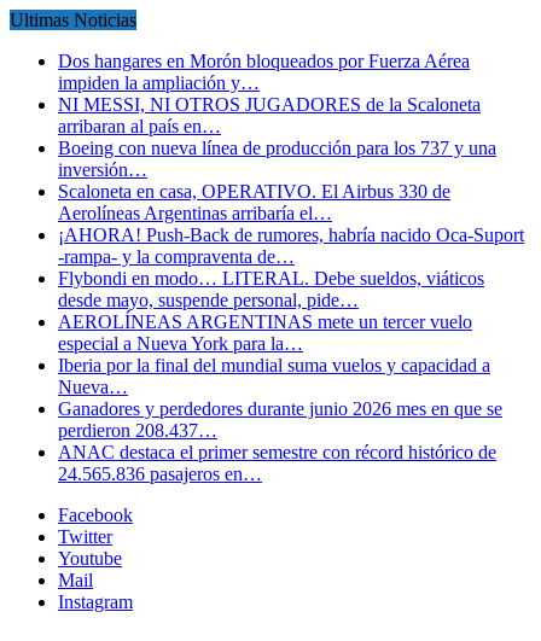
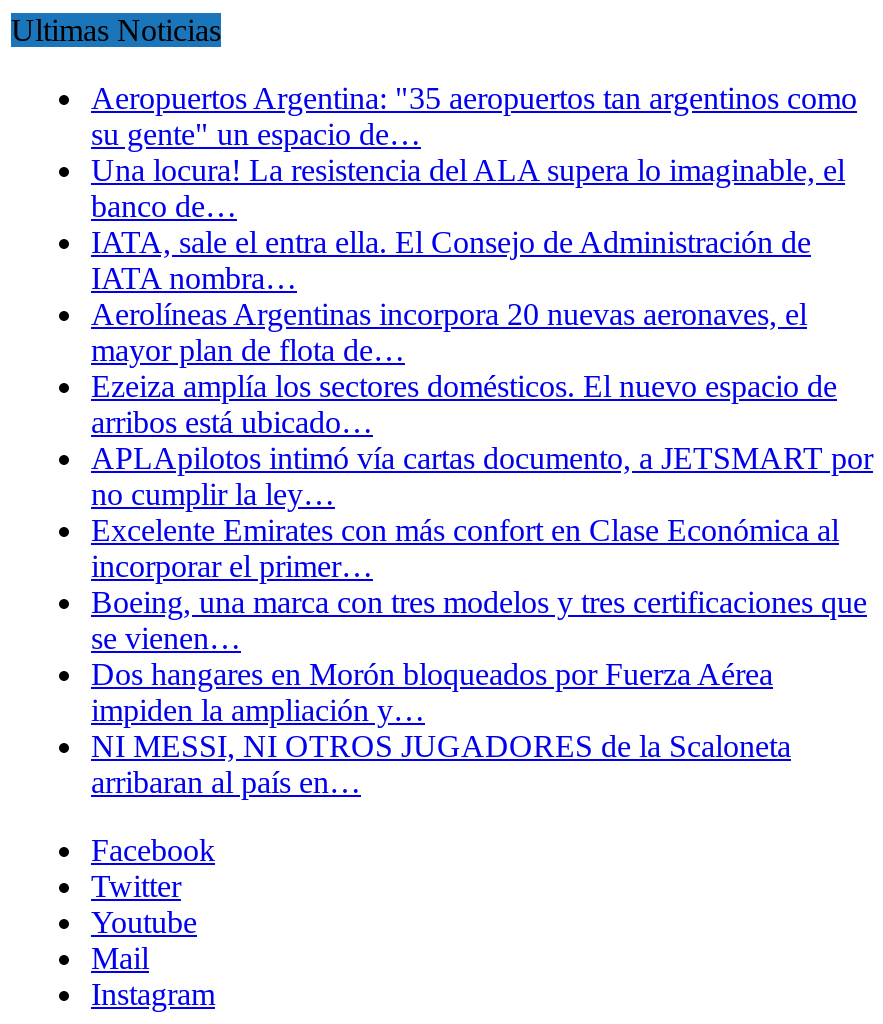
none -> [91,81,873,655] Aeropuertos Argentina: "35 aeropuertos tan argentinos como | su gente" un espacio de… | Una locura! La resistencia del ALA supera lo imaginable, el | banco de… | IATA, sale el entra ella. El Consejo de Administración de | IATA nombra… | Aerolíneas Argentinas incorpora 20 nuevas aeronaves, el | mayor plan de flota de… | Ezeiza amplía los sectores domésticos. El nuevo espacio de | arribos está ubicado… | APLApilotos intimó vía cartas documento, a JETSMART por | no cumplir la ley… | Excelente Emirates con más confort en Clase Económica al | incorporar el primer… | Boeing, una marca con tres modelos y tres certificaciones que | se vienen…
moved [58,51,481,136] -> [91,657,791,799]: Dos hangares en Morón bloqueados por Fuerza Aérea | impiden la ampliación y… | NI MESSI, NI OTROS JUGADORES de la Scaloneta | arribaran al país en…
[58,138,524,484] Boeing con nueva línea de producción para los 737 y una | inversión… | Scaloneta en casa, OPERATIVO. El Airbus 330 de | Aerolíneas Argentinas arribaría el… | ¡AHORA! Push-Back de rumores, habría nacido Oca-Suport | -rampa- y la compraventa de… | Flybondi en modo… LITERAL. Debe sueldos, viáticos | desde mayo, suspende personal, pide… | AEROLÍNEAS ARGENTINAS mete un tercer vuelo | especial a Nueva York para la… | Iberia por la final del mundial suma vuelos y capacidad a | Nueva… | Ganadores y perdedores durante junio 2026 mes en que se | perdieron 208.437… | ANAC destaca el primer semestre con récord histórico de | 24.565.836 pasajeros en… -> none

